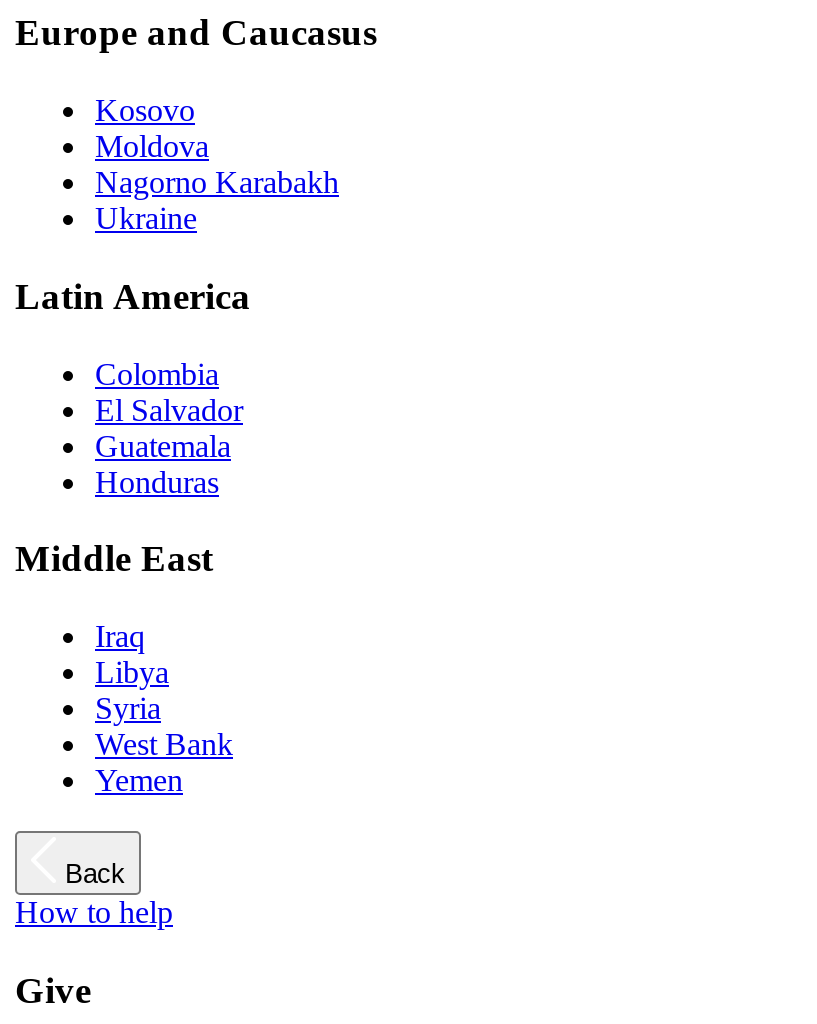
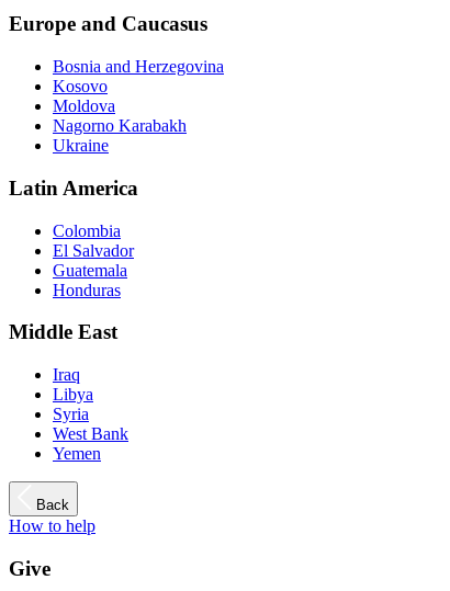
none -> [53,57,224,76] Bosnia and Herzegovina

